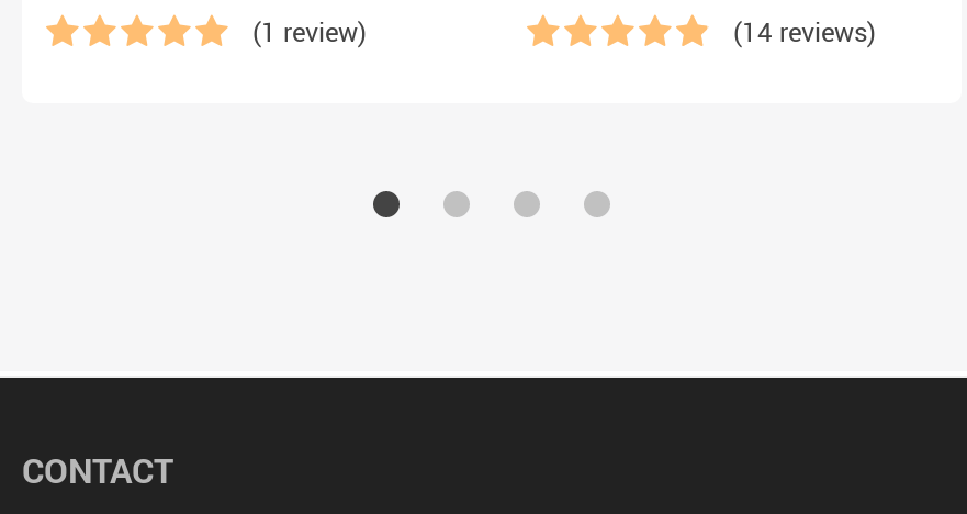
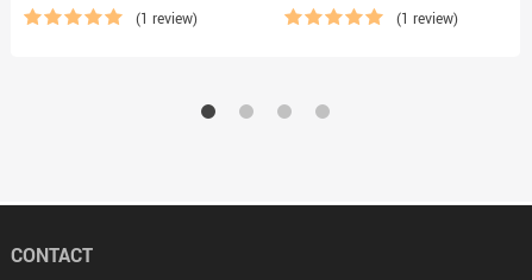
[733,14,876,49] (14 reviews) -> [396,9,458,28] (1 review)

